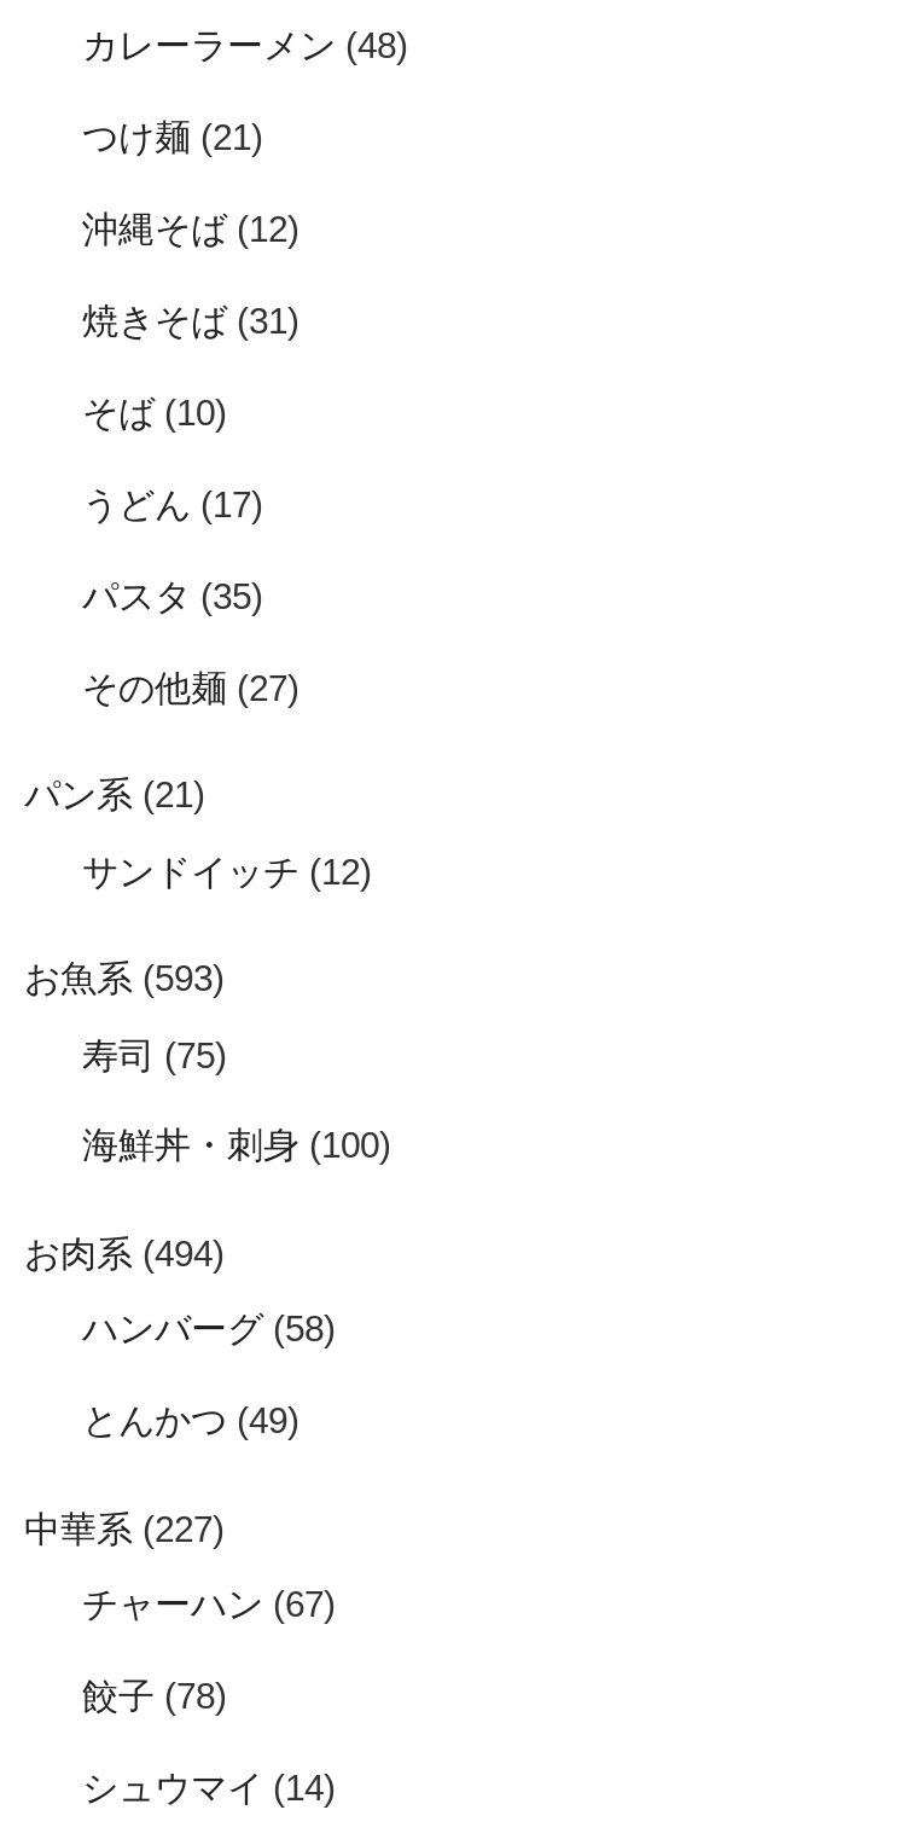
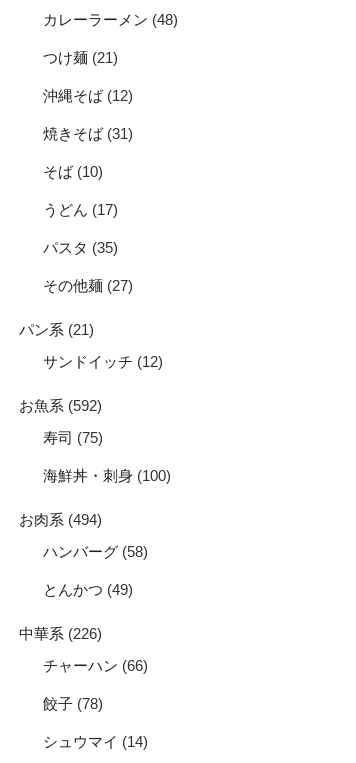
[24,957,225,998] お魚系(593) -> [19,397,102,414] お魚系(592)
[24,1508,225,1549] 中華系(227) -> [19,625,102,642] 中華系(226)
[82,1584,336,1625] チャーハン(67) -> [43,656,148,673] チャーハン(66)

